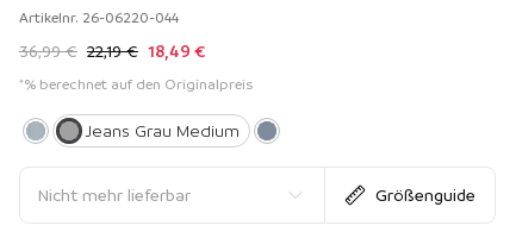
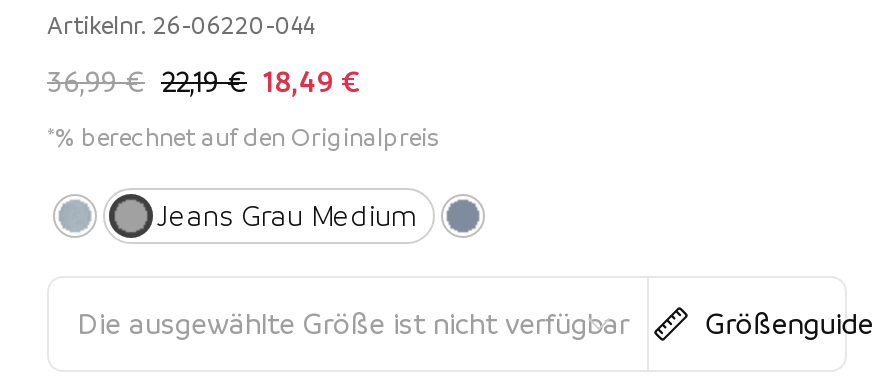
[37,184,191,205] Nicht mehr lieferbar -> [77,305,629,341] Die ausgewählte Größe ist nicht verfügbar

